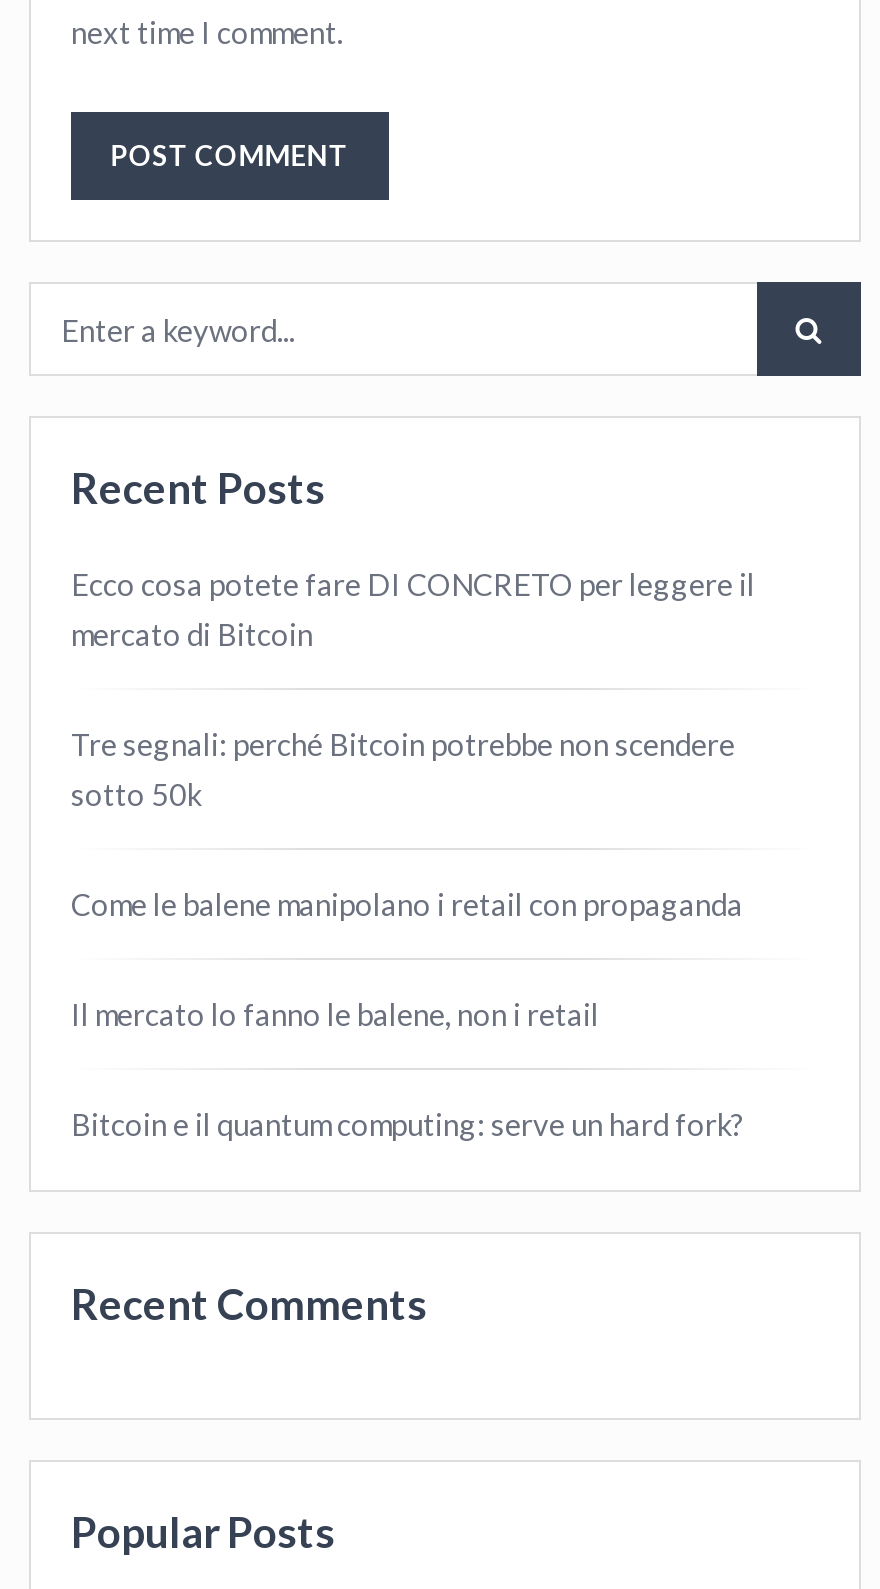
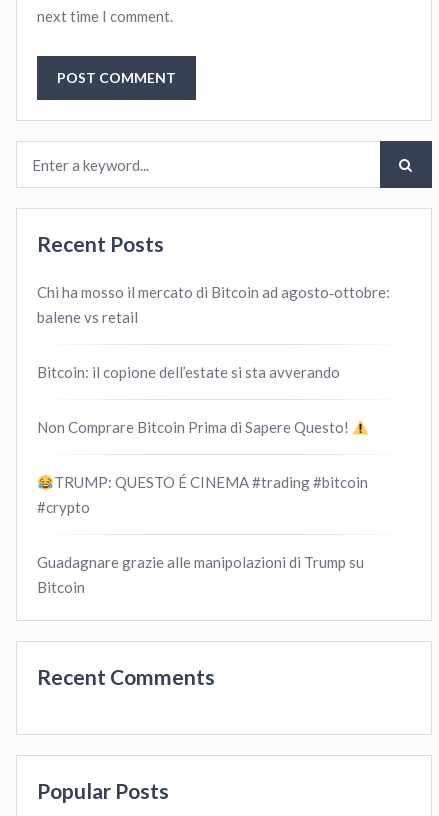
[71,566,755,652] Ecco cosa potete fare DI CONCRETO per leggere il | mercato di Bitcoin -> [37,283,390,326] Chi ha mosso il mercato di Bitcoin ad agosto‑ottobre: | balene vs retail
[71,726,735,812] Tre segnali: perché Bitcoin potrebbe non scendere | sotto 50k -> [37,363,340,381] Bitcoin: il copione dell’estate si sta avverando
[71,886,743,922] Come le balene manipolano i retail con propaganda -> [37,418,352,436] Non Comprare Bitcoin Prima di Sapere Questo!
[71,996,599,1032] Il mercato lo fanno le balene, non i retail -> [37,473,368,516] TRUMP: QUESTO É CINEMA #trading #bitcoin | #crypto
[71,1106,745,1142] Bitcoin e il quantum computing: serve un hard fork? -> [37,553,364,596] Guadagnare grazie alle manipolazioni di Trump su | Bitcoin

